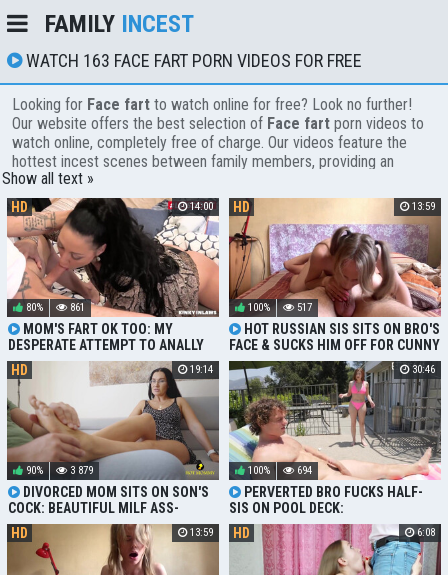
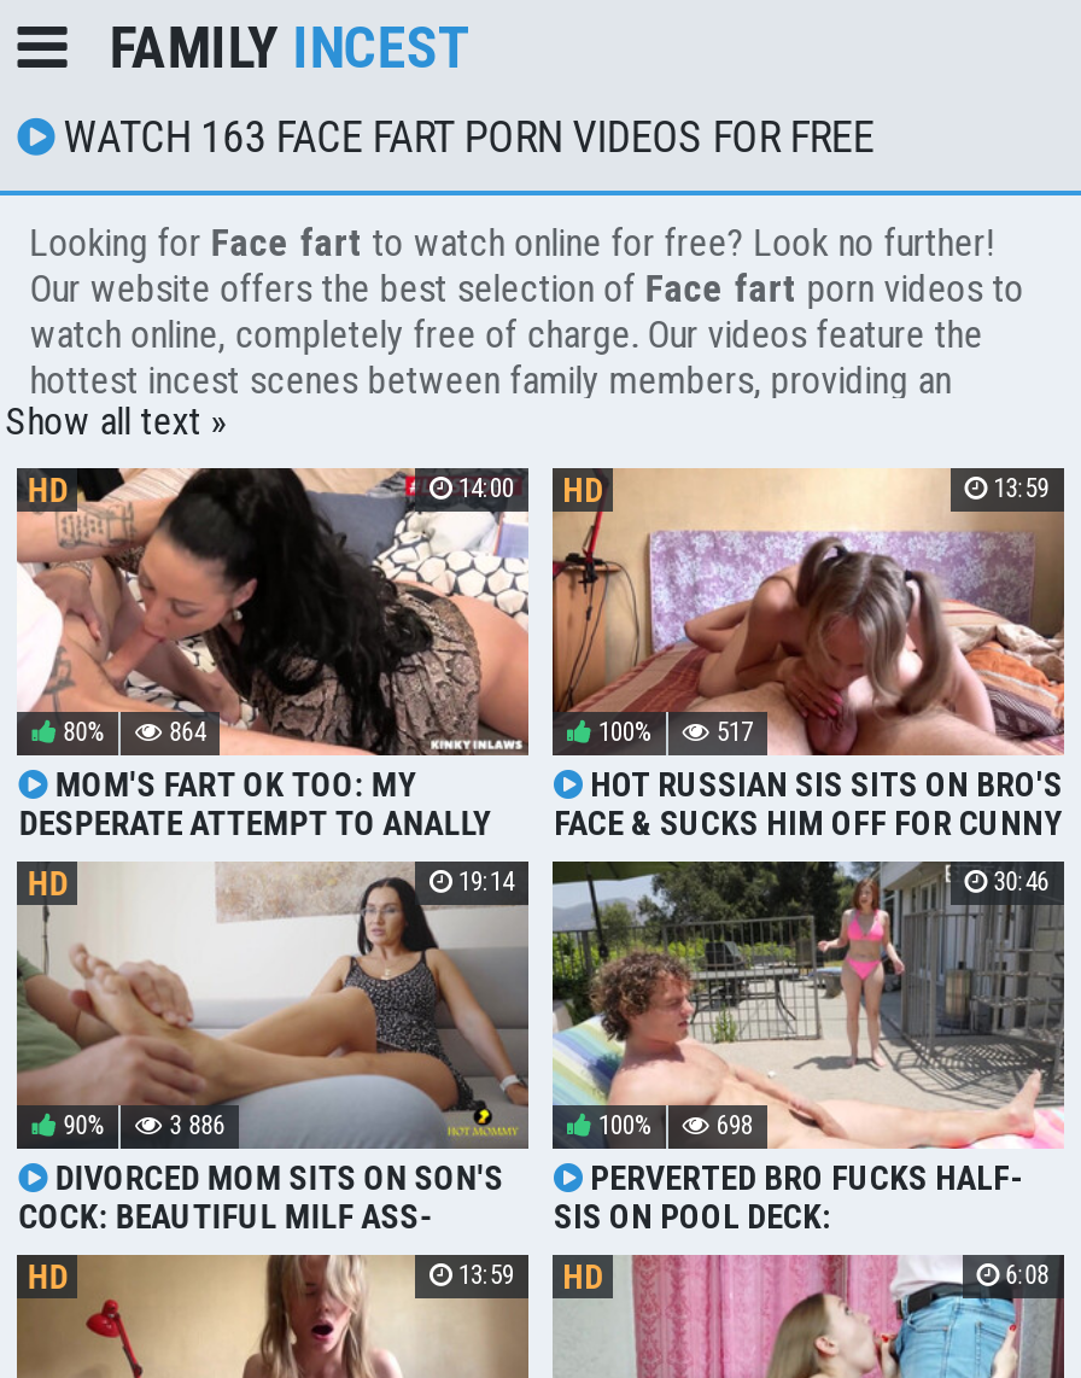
[23,301,85,314] 80% 861 -> [56,717,206,748] 80% 864
[23,464,93,477] 90% 3 879 -> [56,1111,225,1142] 90% 3 886
[245,464,312,477] 100% 694 -> [591,1111,753,1142] 100% 698

